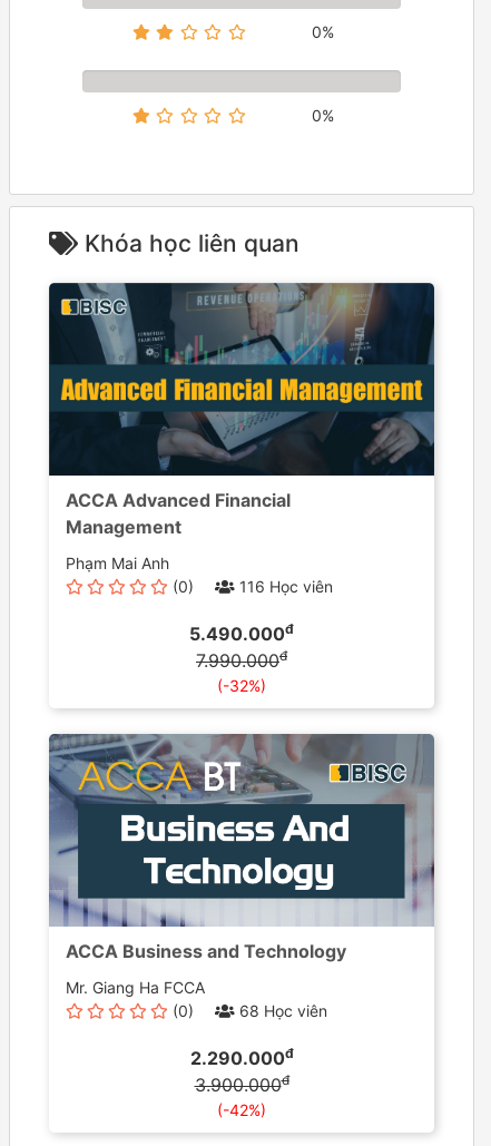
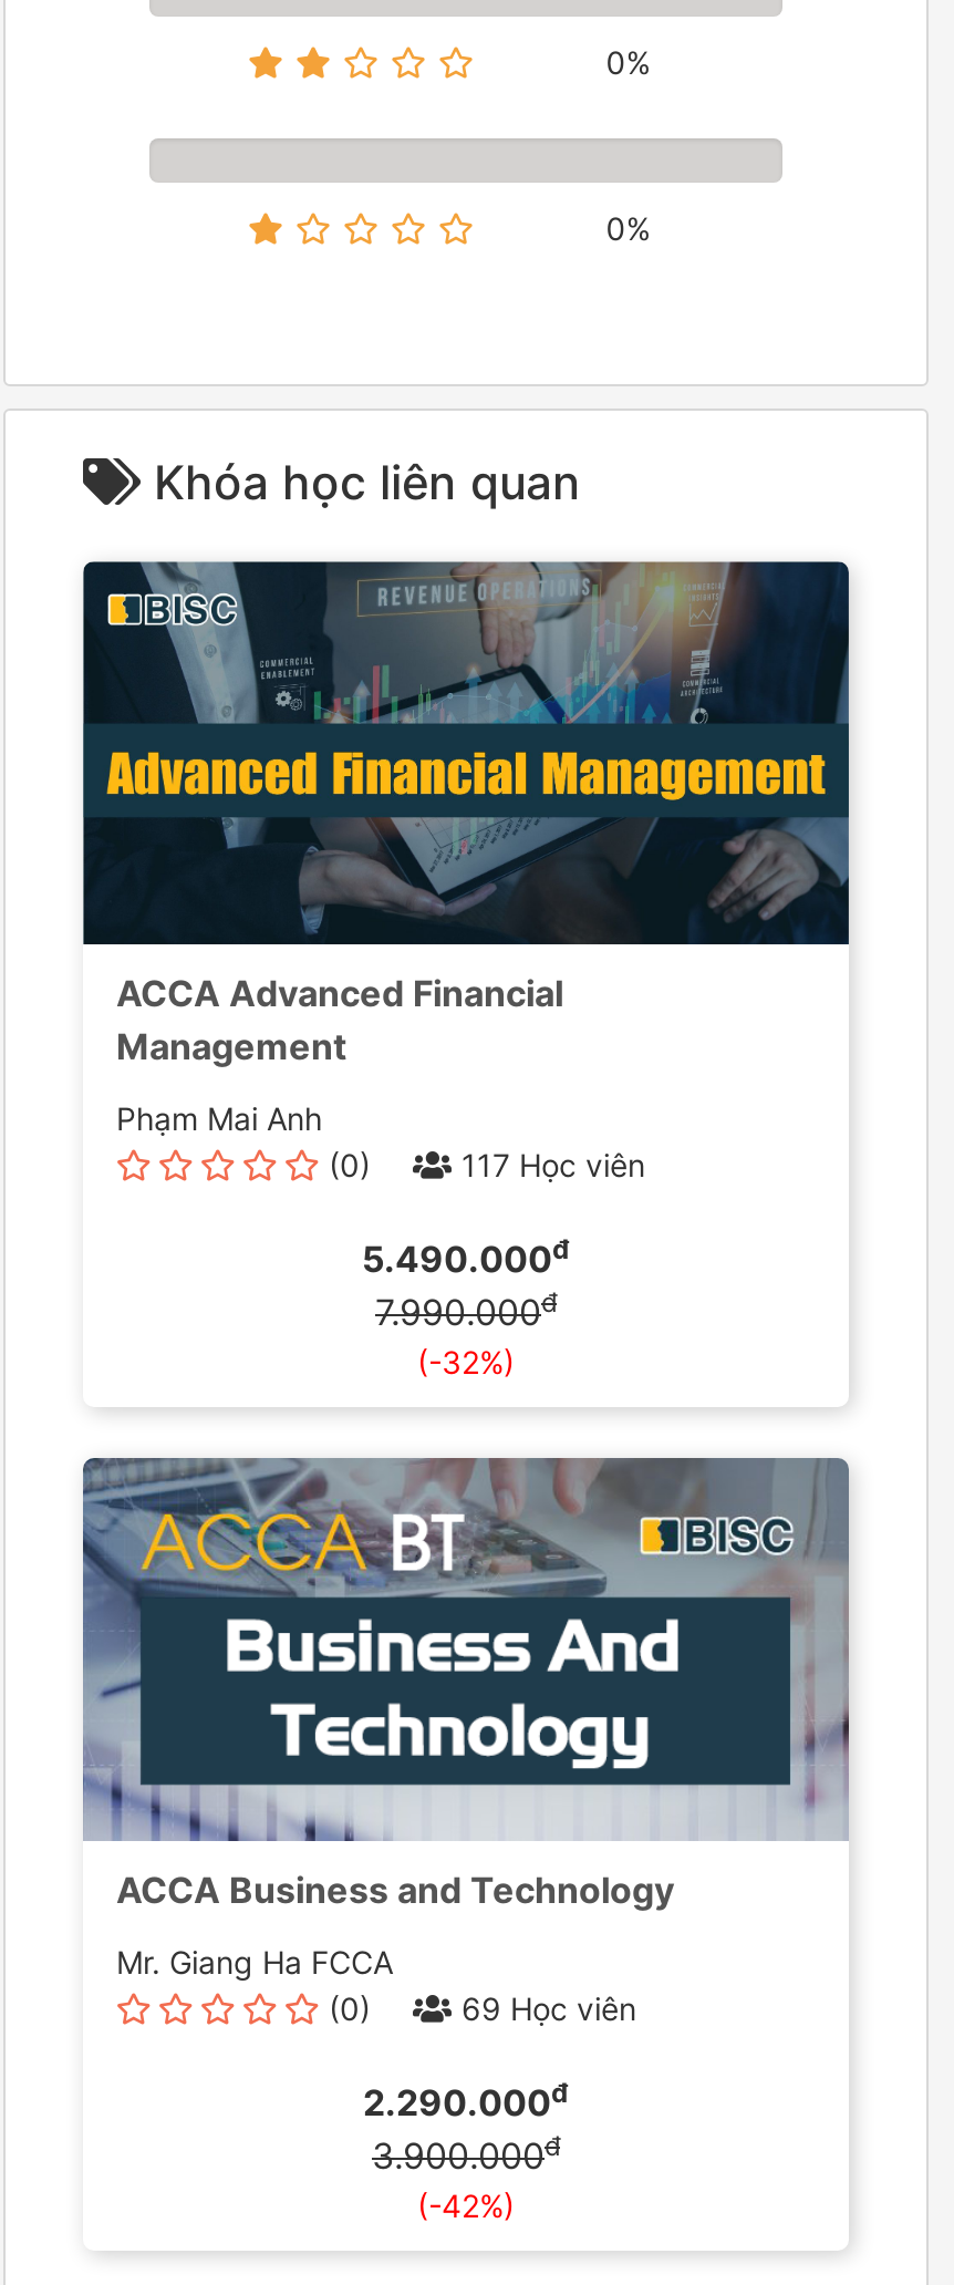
[235,577,333,596] 116 Học viên -> [453,1146,645,1184] 117 Học viên
[235,1001,327,1020] 68 Học viên -> [453,1990,636,2027] 69 Học viên

